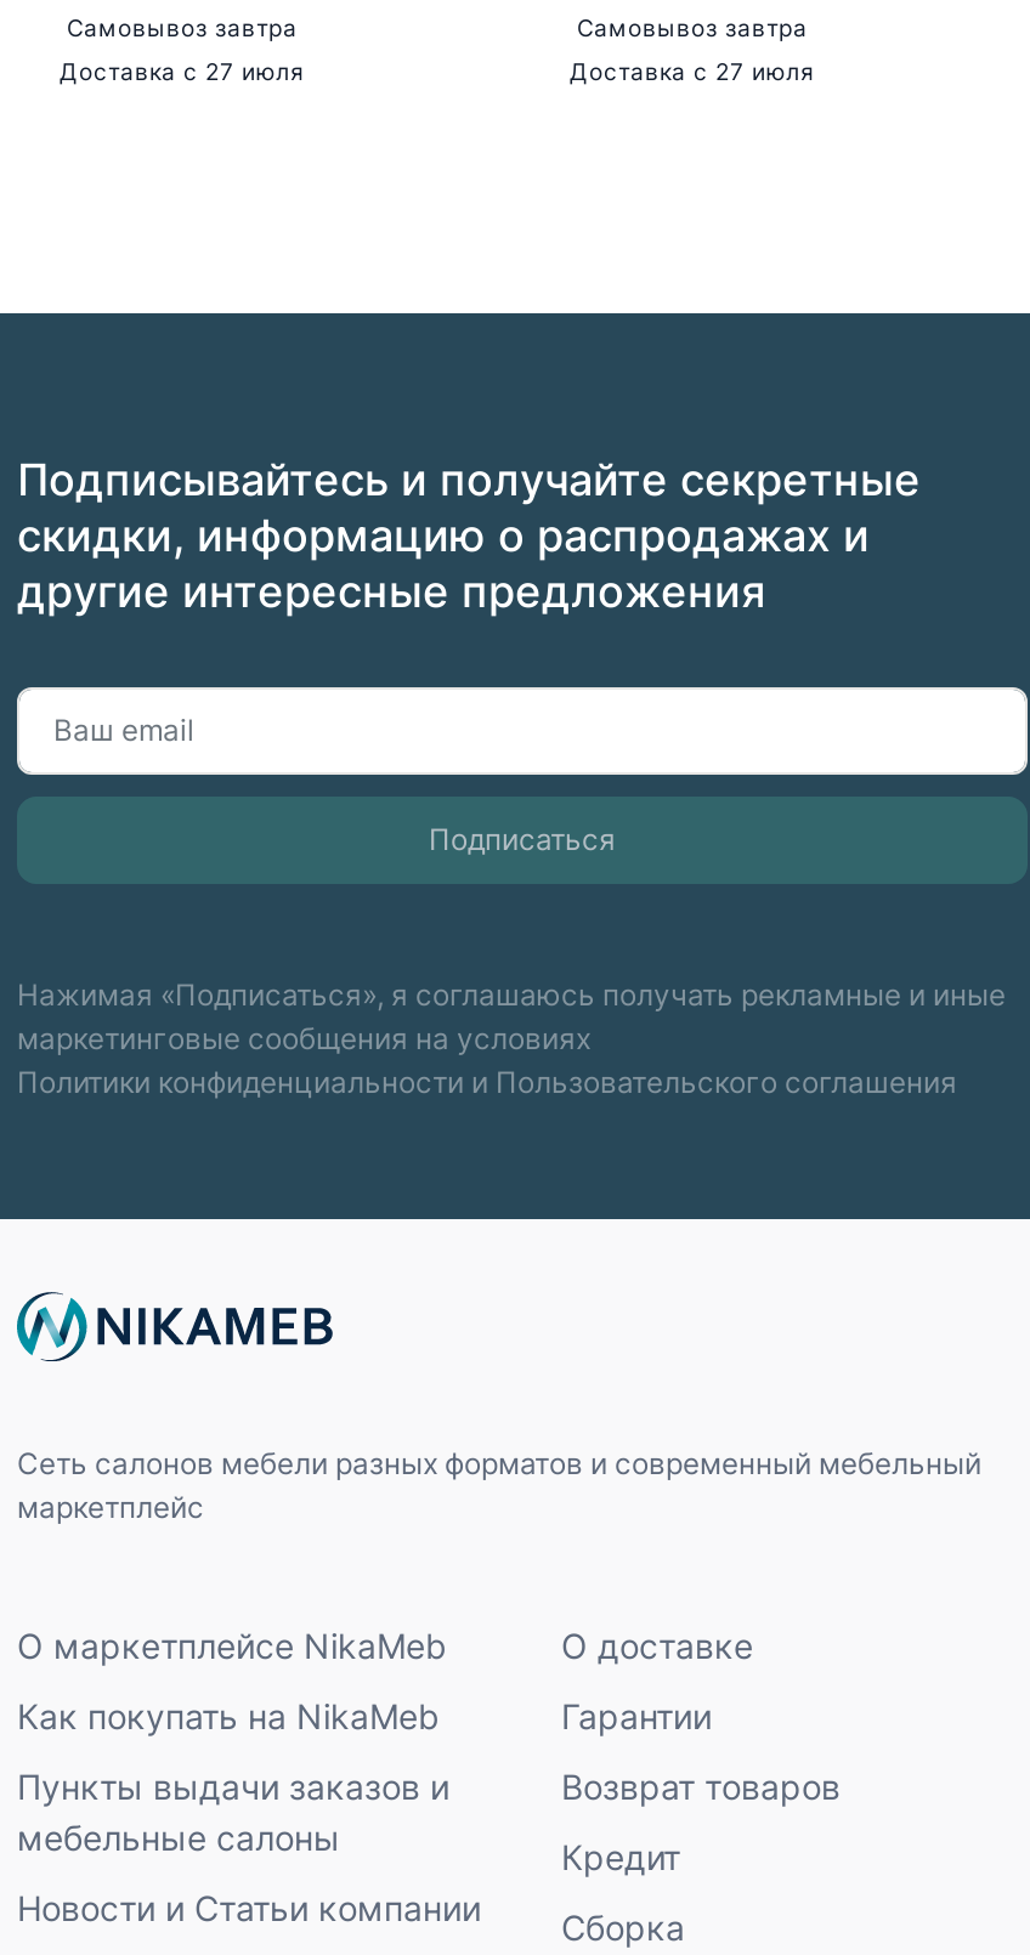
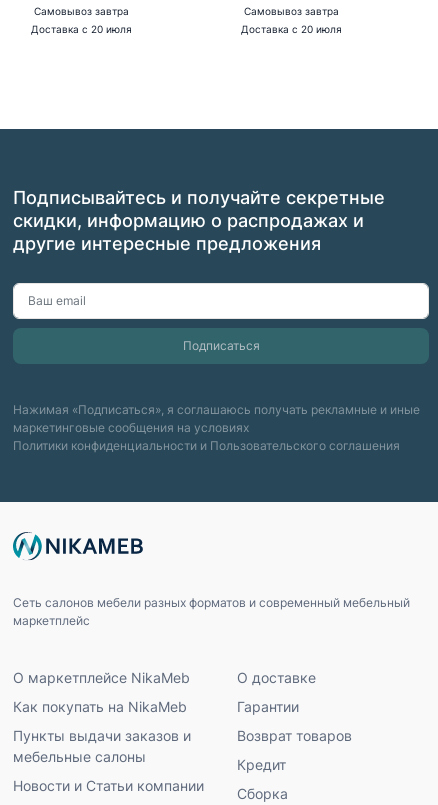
[60,58,305,85] Доставка с 27 июля -> [30,24,131,35] Доставка с 20 июля
[570,58,815,85] Доставка с 27 июля -> [240,24,341,35] Доставка с 20 июля

